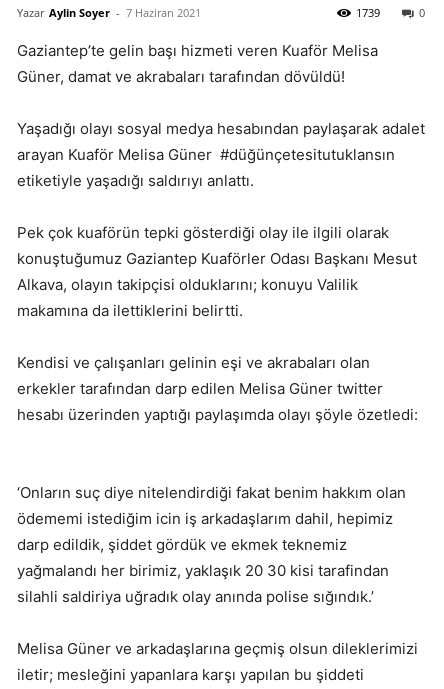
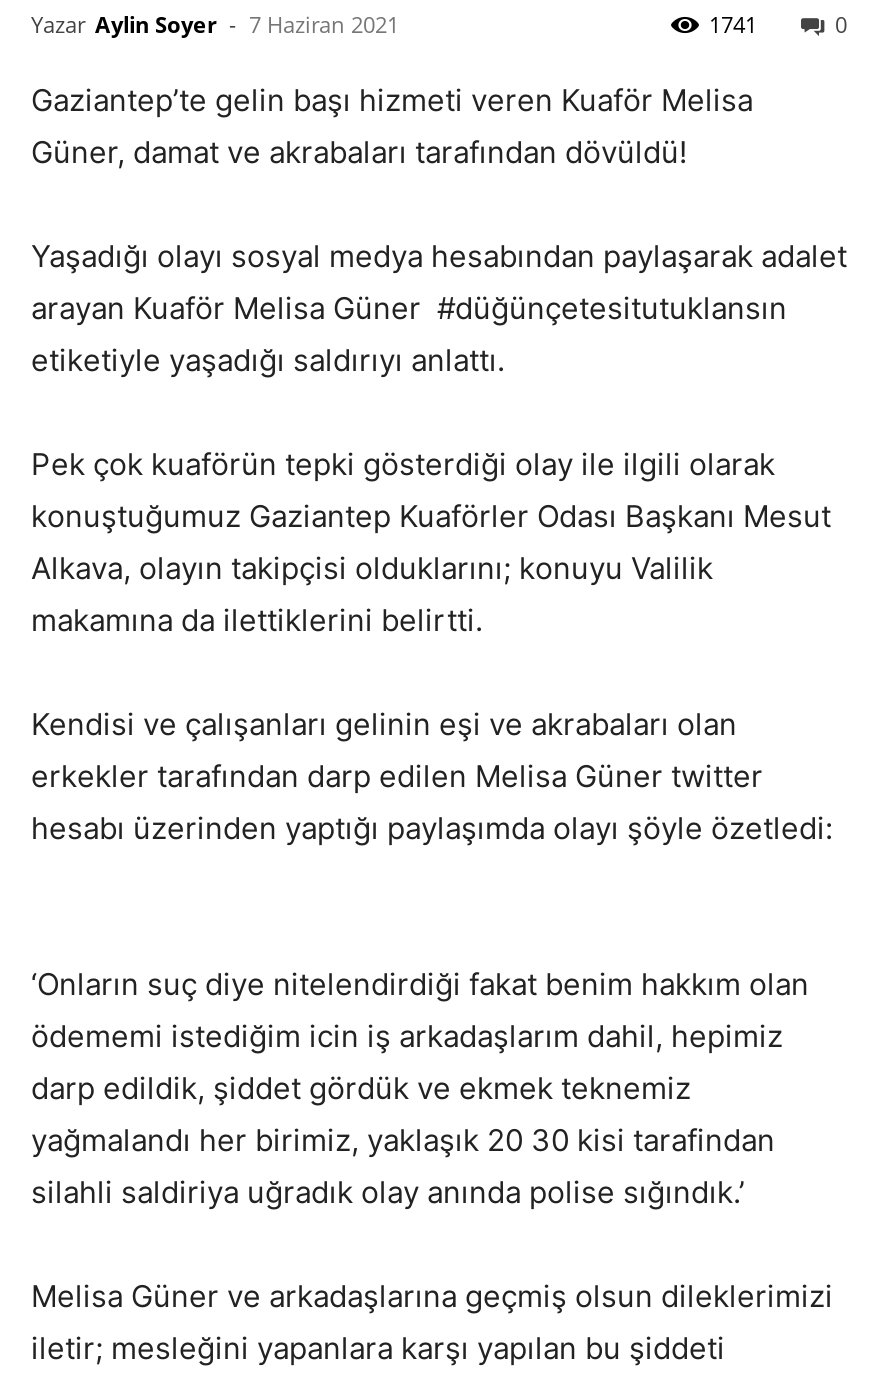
[356,5,380,20] 1739 -> [709,9,757,39] 1741

